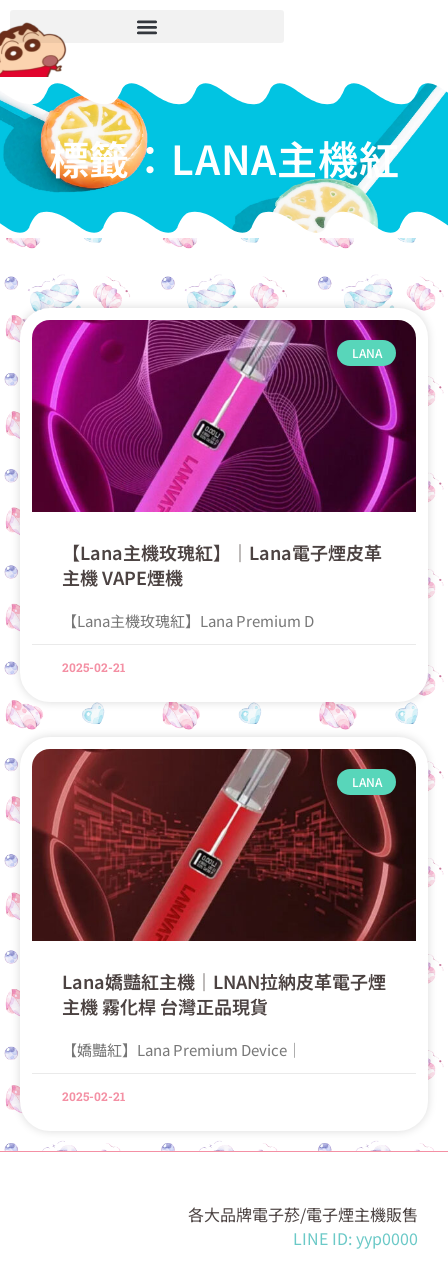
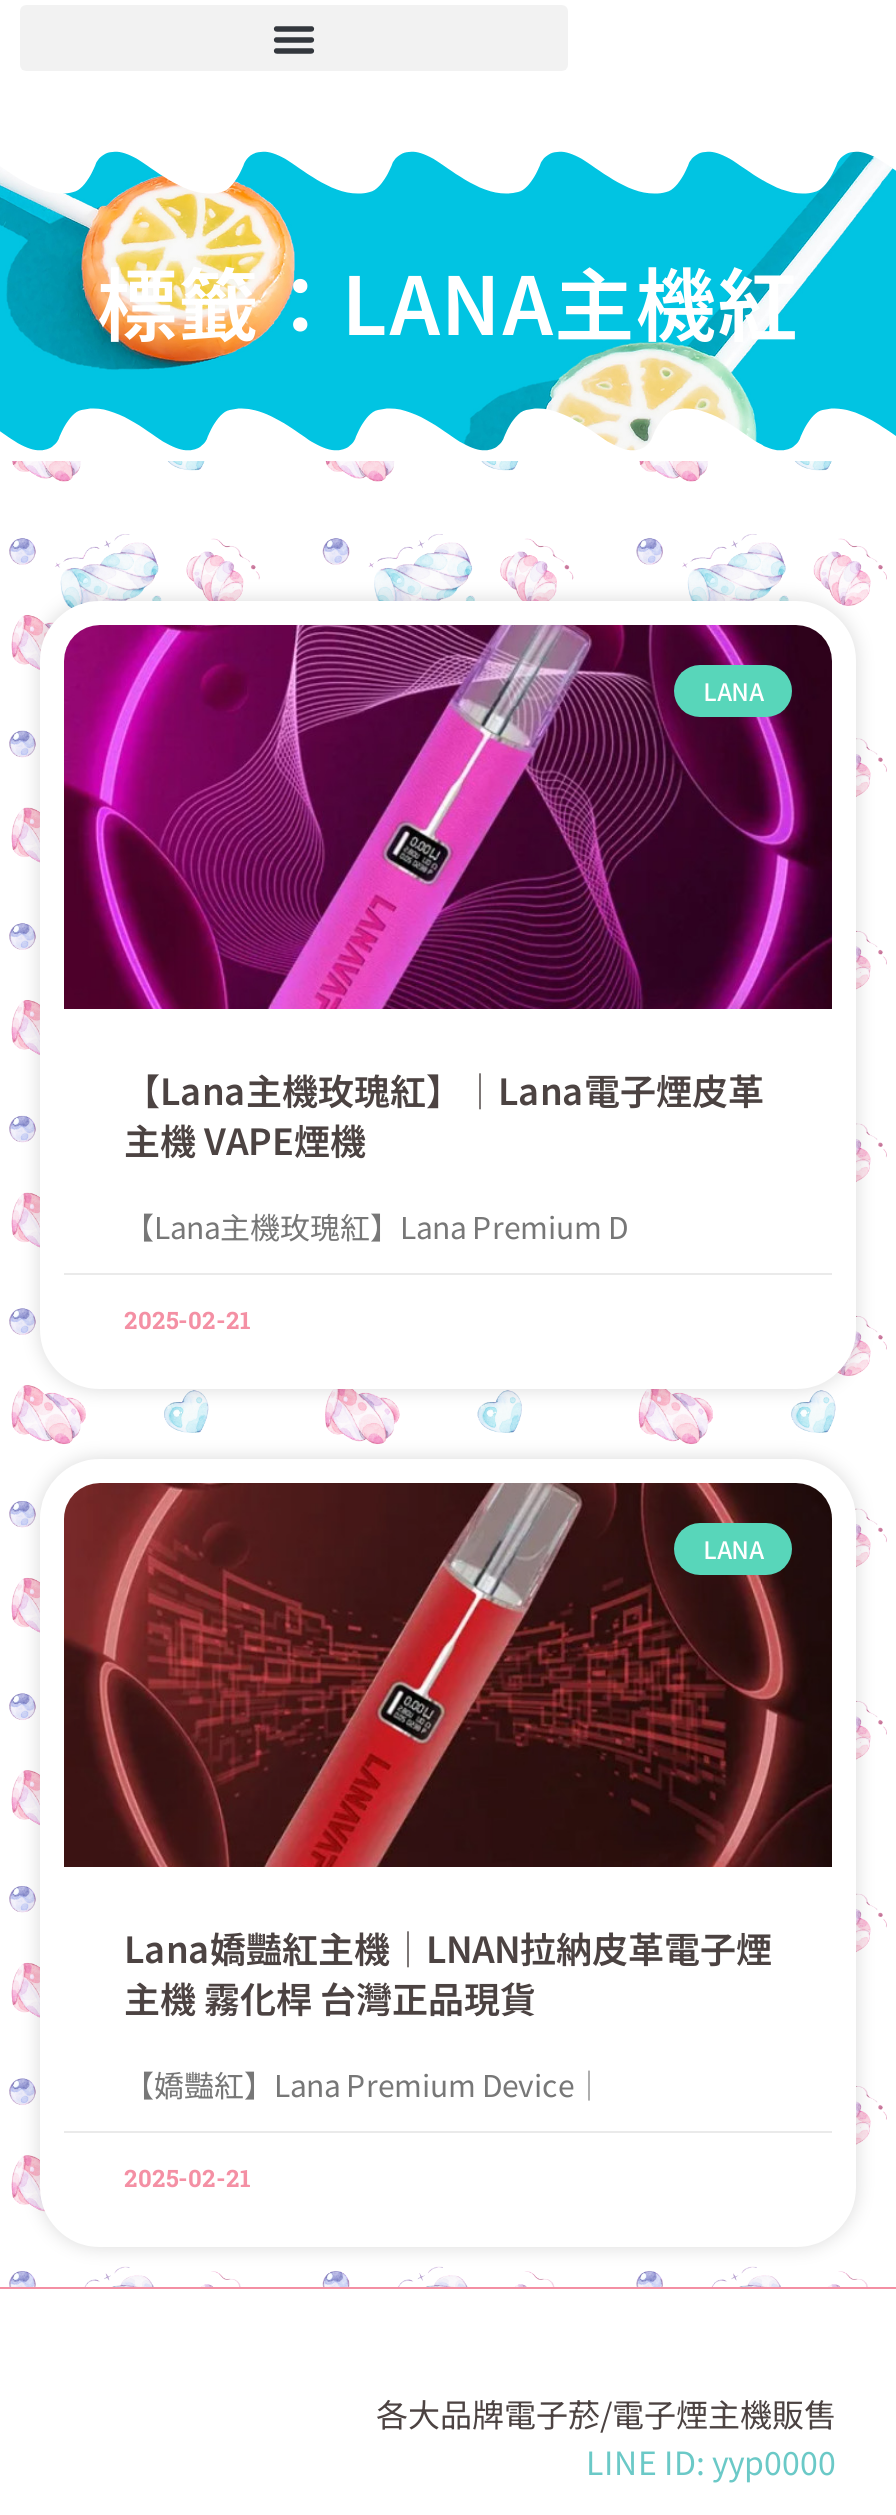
[3,22,67,78] [image] -> none

